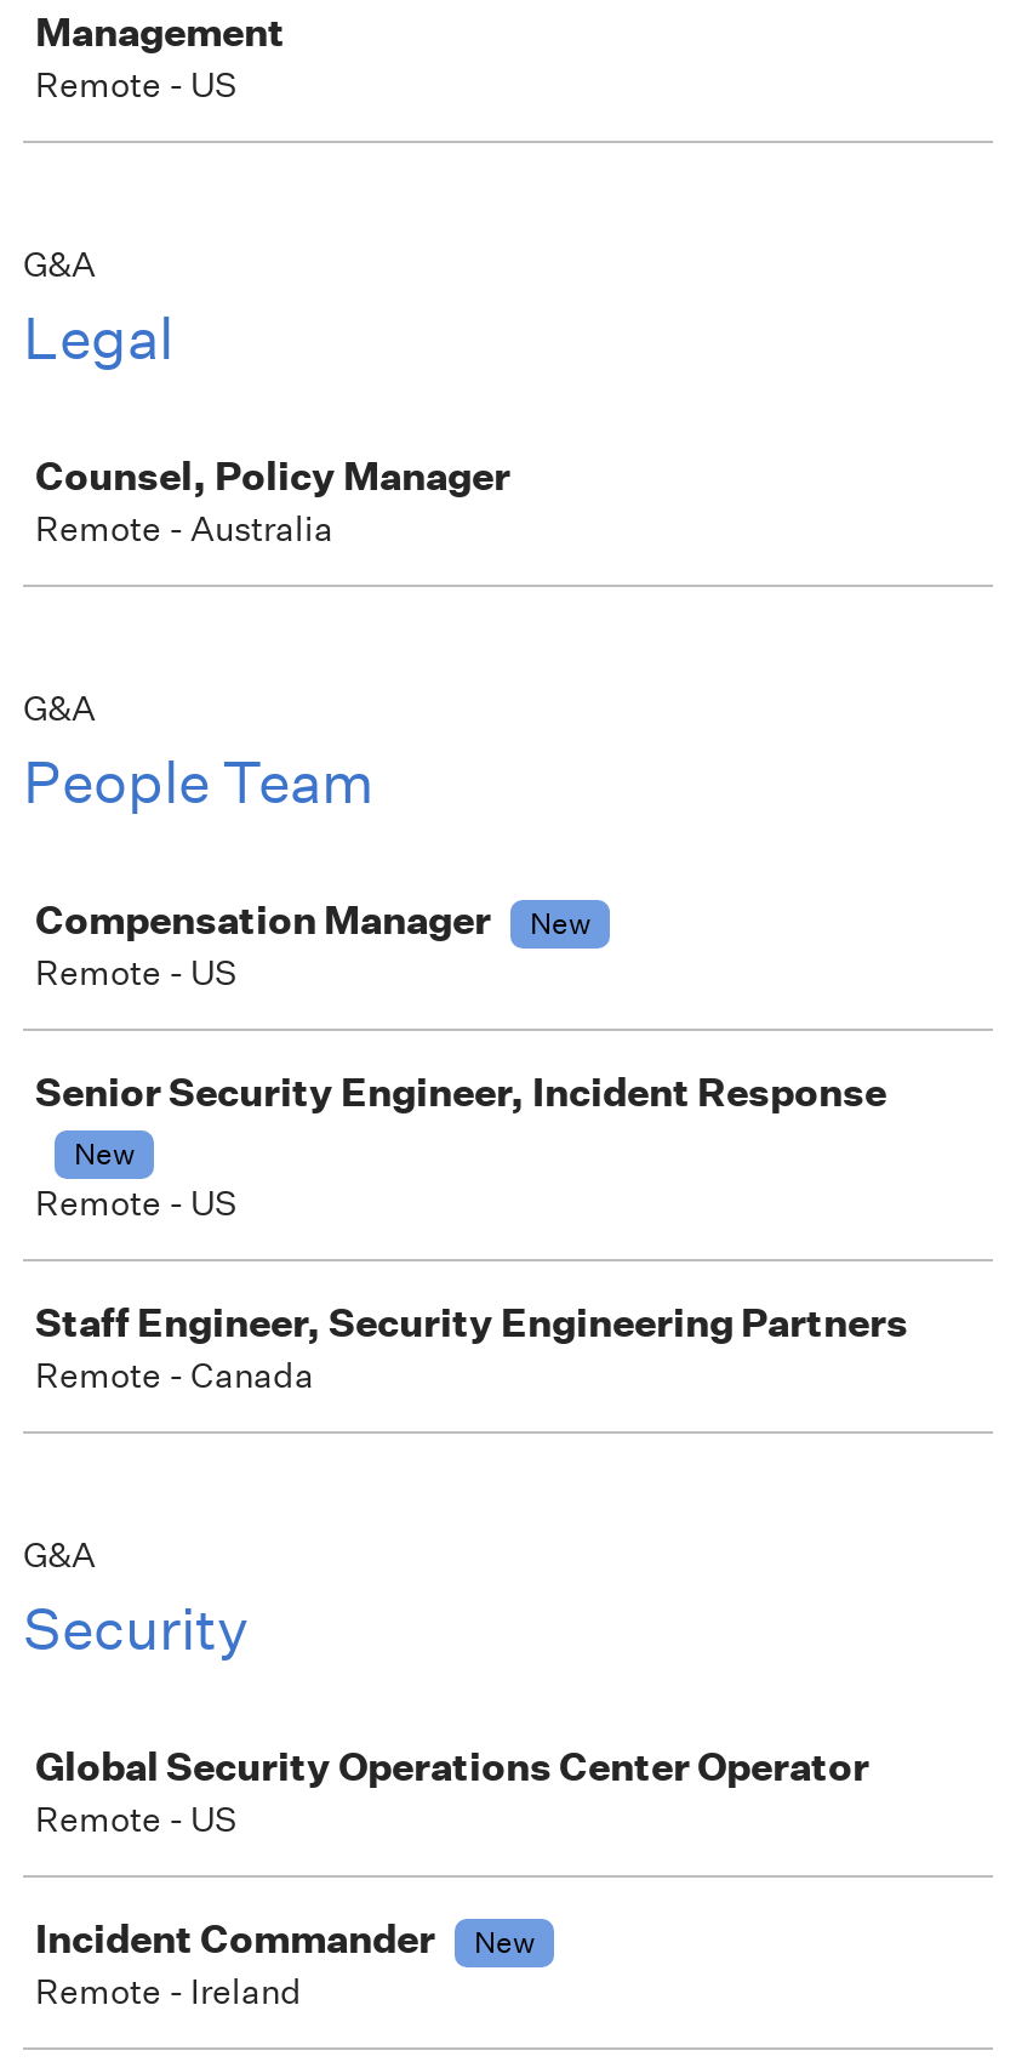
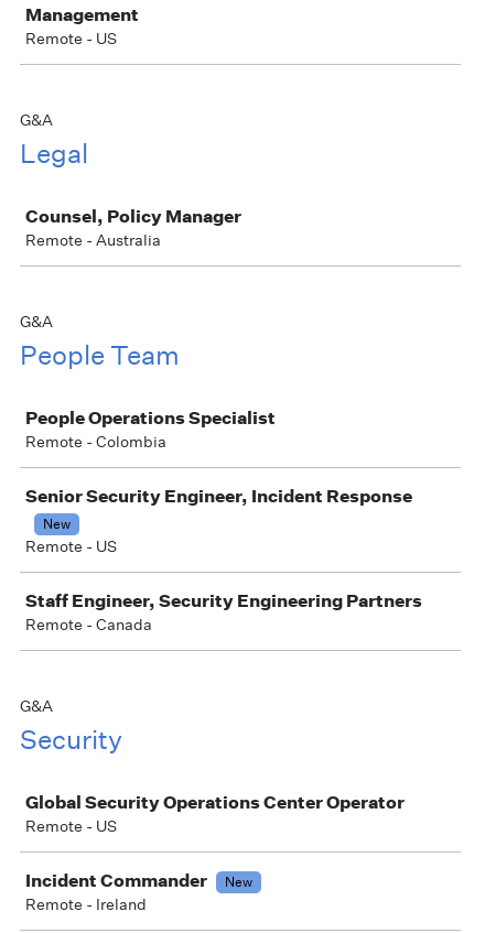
[35,895,590,995] Compensation Manager | New | Remote - US -> [25,406,276,452] People Operations Specialist | Remote - Colombia

